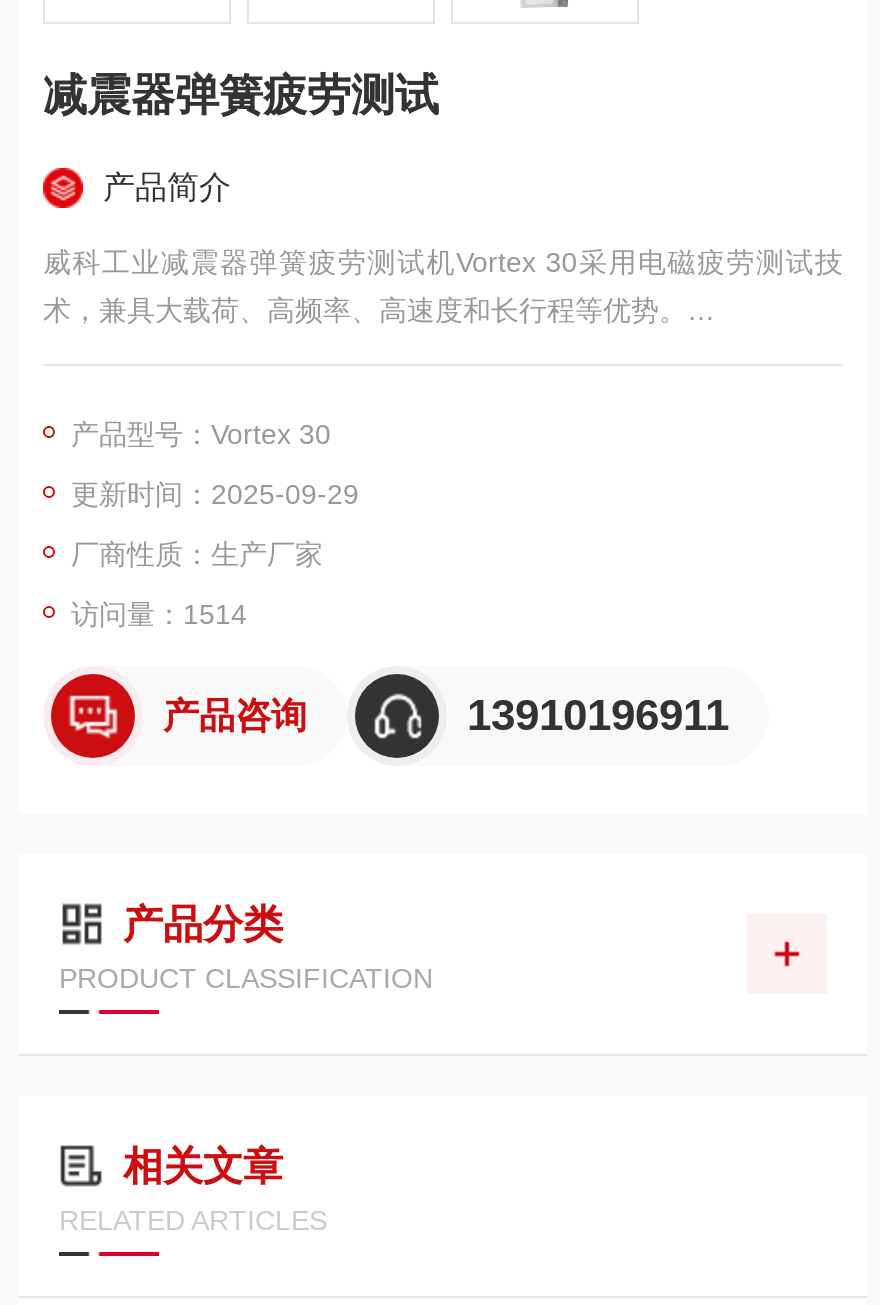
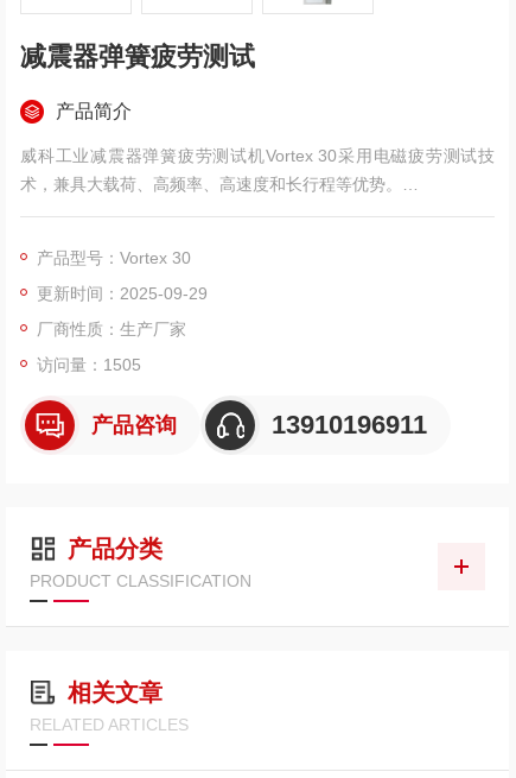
[71,598,247,630] 访问量：1514 -> [37,355,141,374] 访问量：1505

